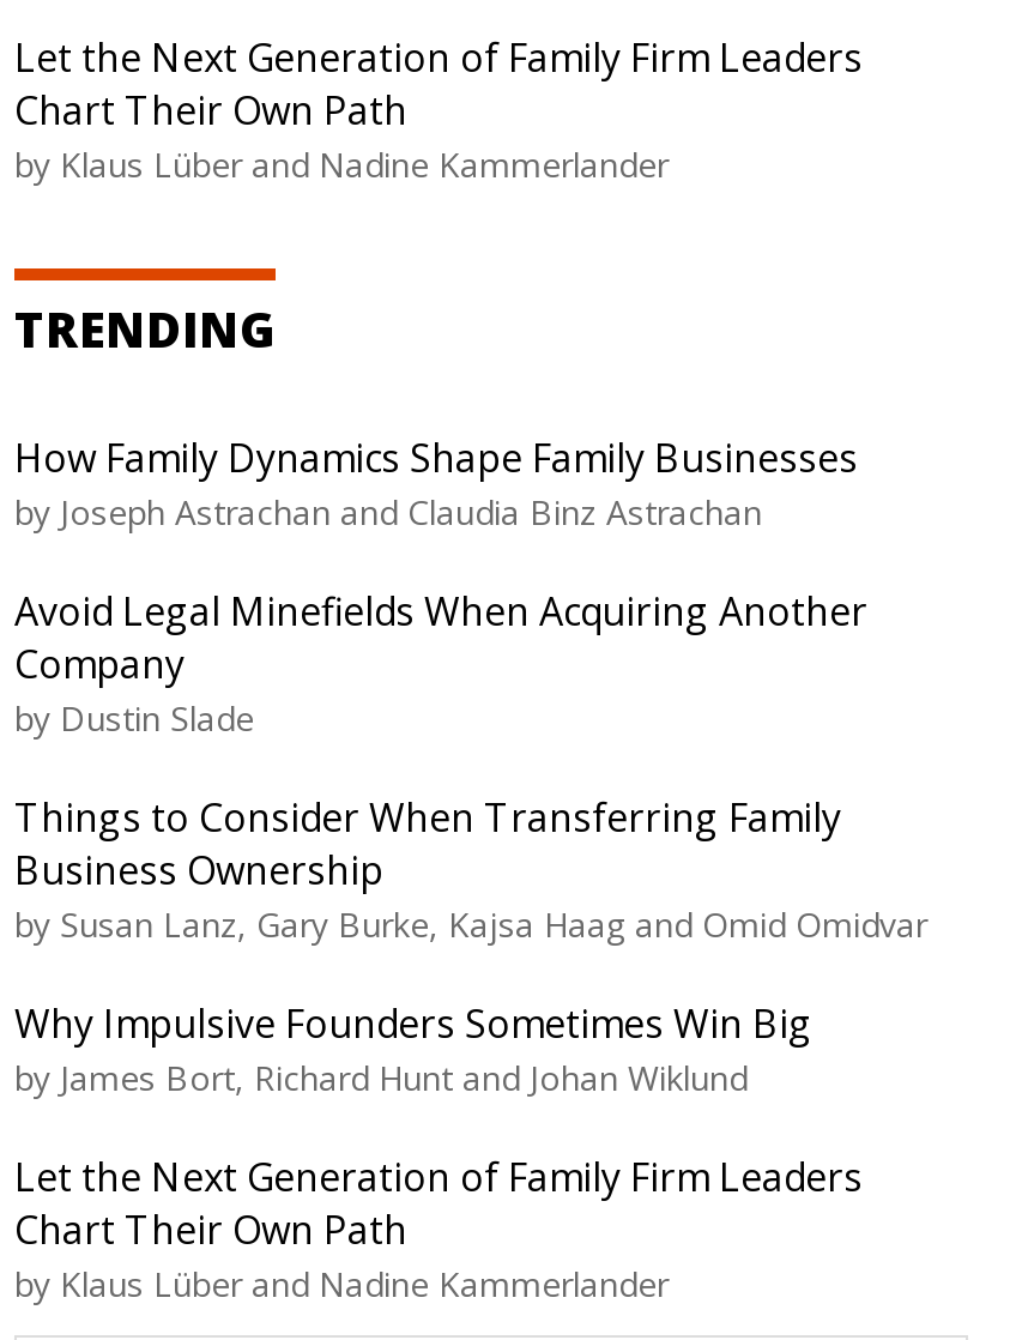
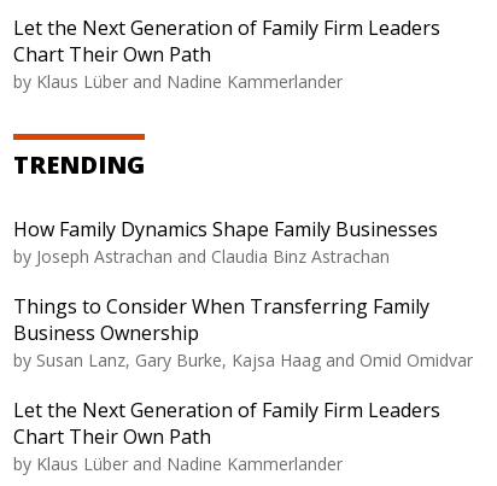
[14,585,867,741] Avoid Legal Minefields When Acquiring Another | Company | by Dustin Slade -> none
[14,997,812,1100] Why Impulsive Founders Sometimes Win Big | by James Bort, Richard Hunt and Johan Wiklund -> none

